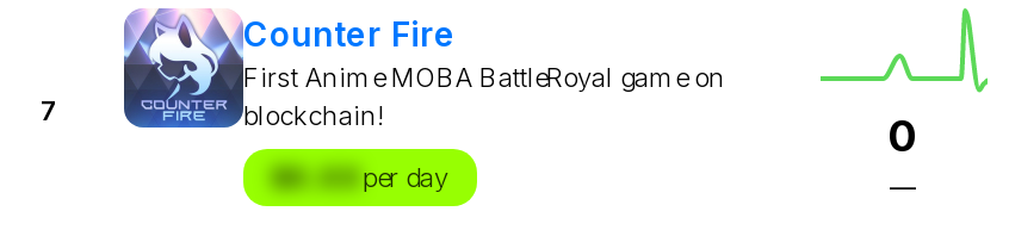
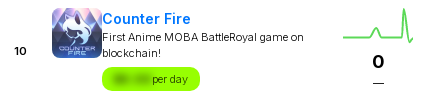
[41,94,57,128] 7 -> [13,44,26,58] 10

